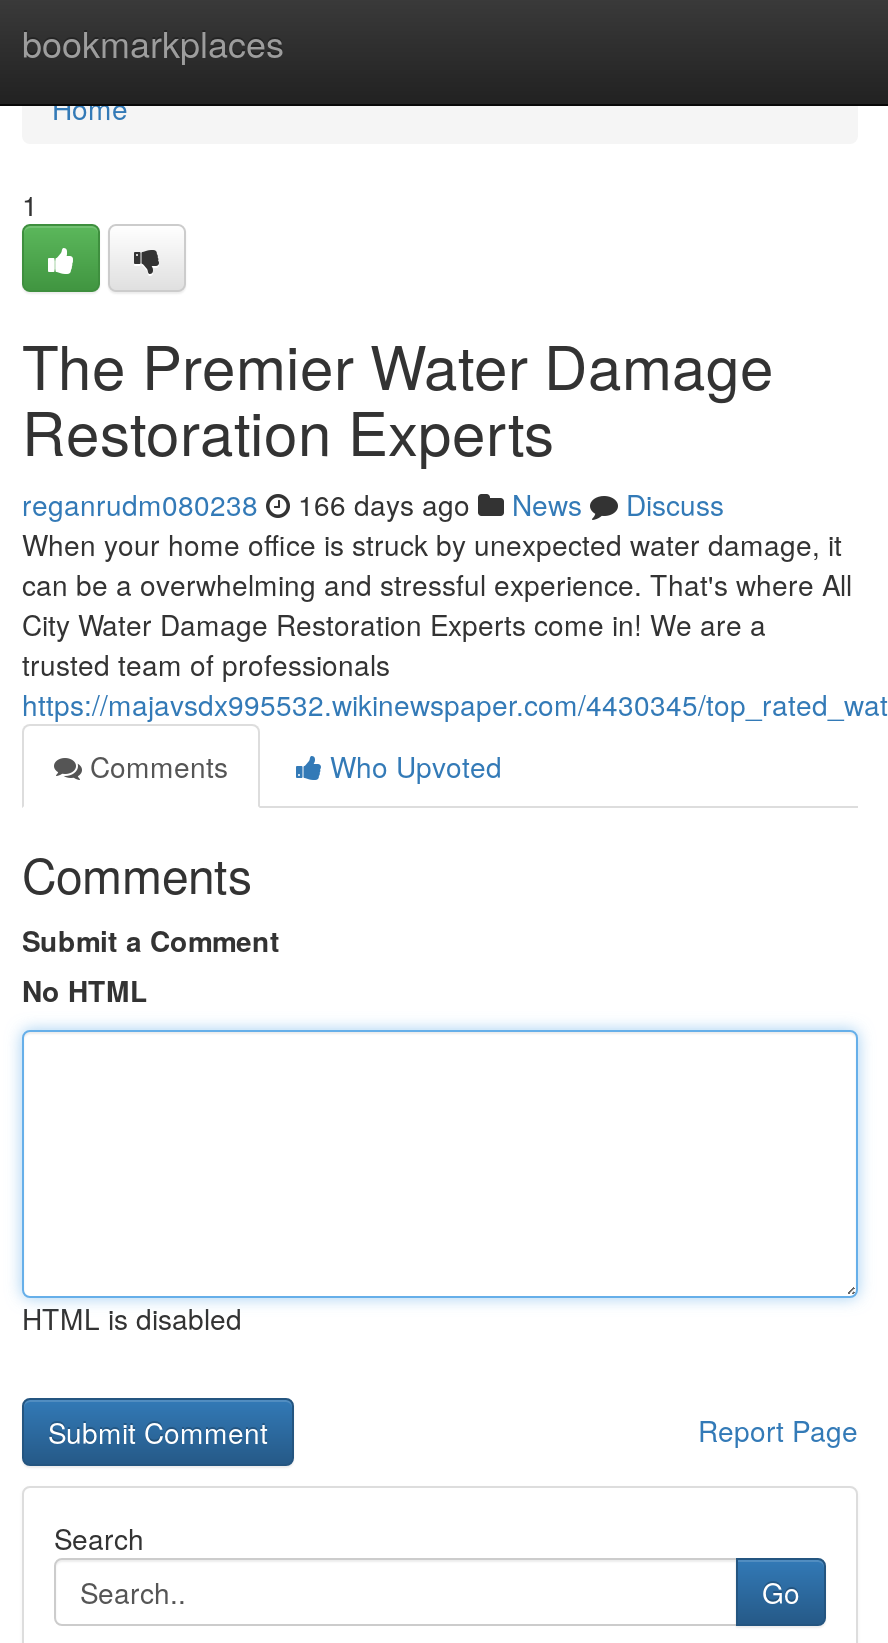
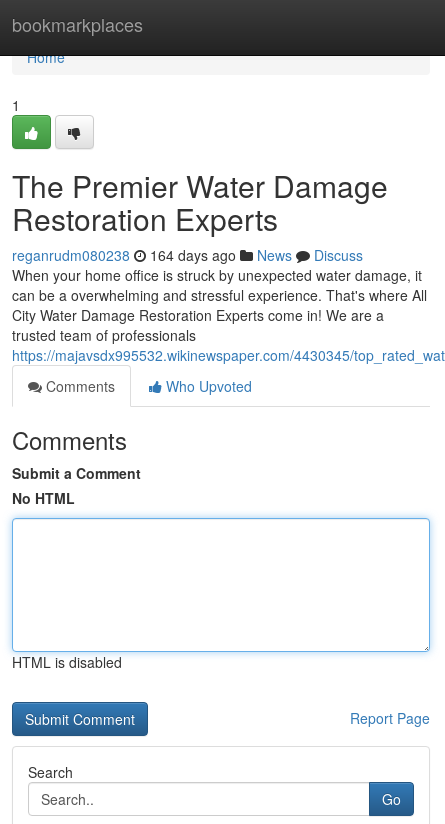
[22,484,724,524] reganrudm080238 166 days ago News Discuss -> [12,245,363,265] reganrudm080238 164 days ago News Discuss

